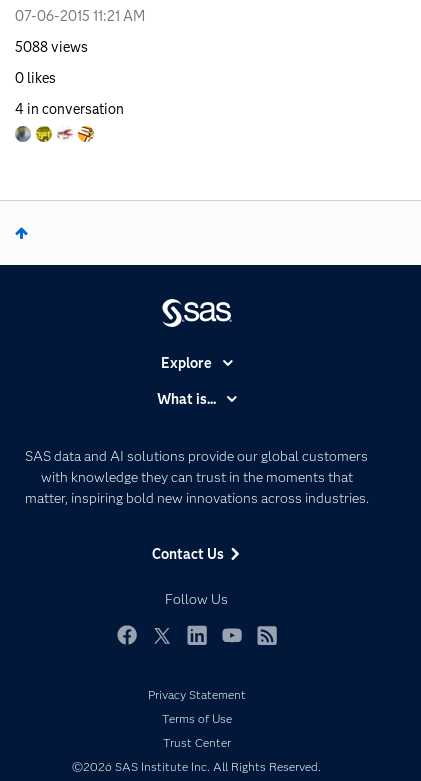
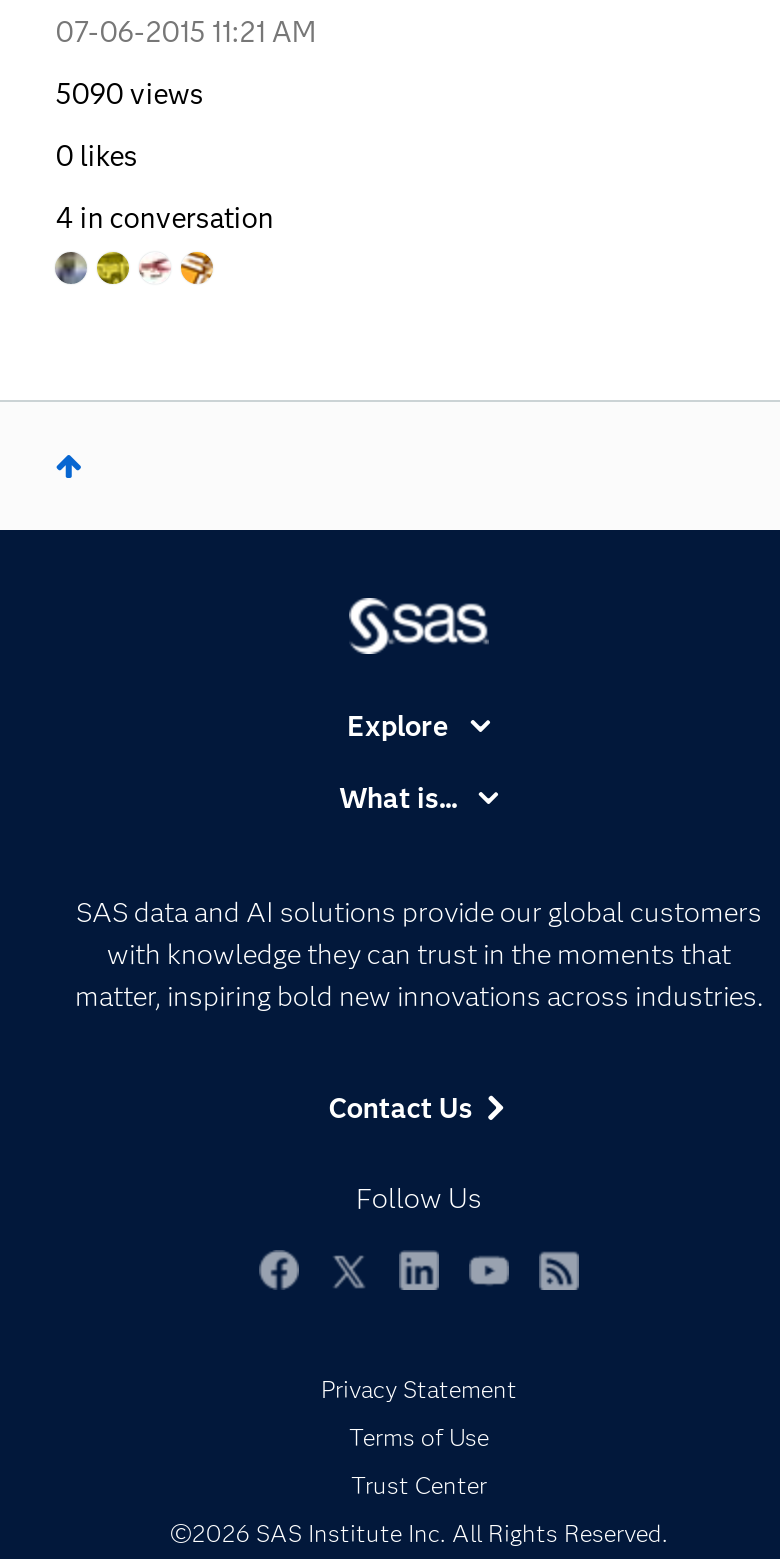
[15,38,88,56] 5088 views -> [56,75,204,111] 5090 views

